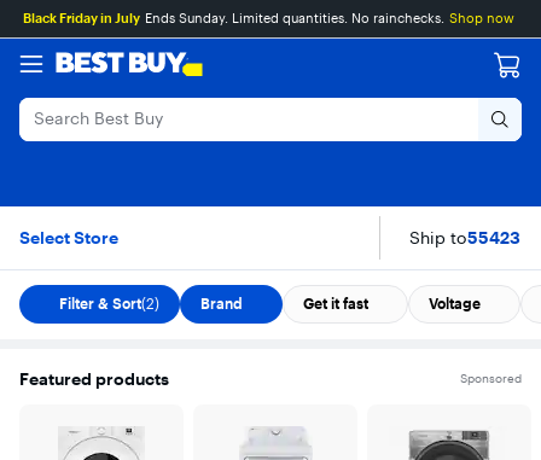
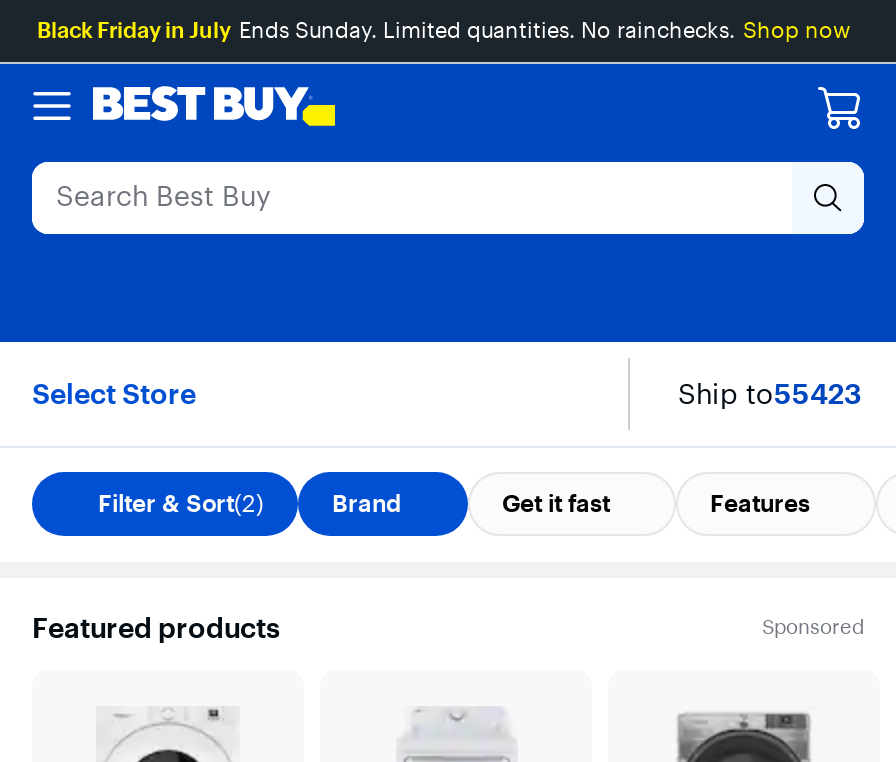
[429,295,481,313] Voltage -> [710,488,810,518] Features

